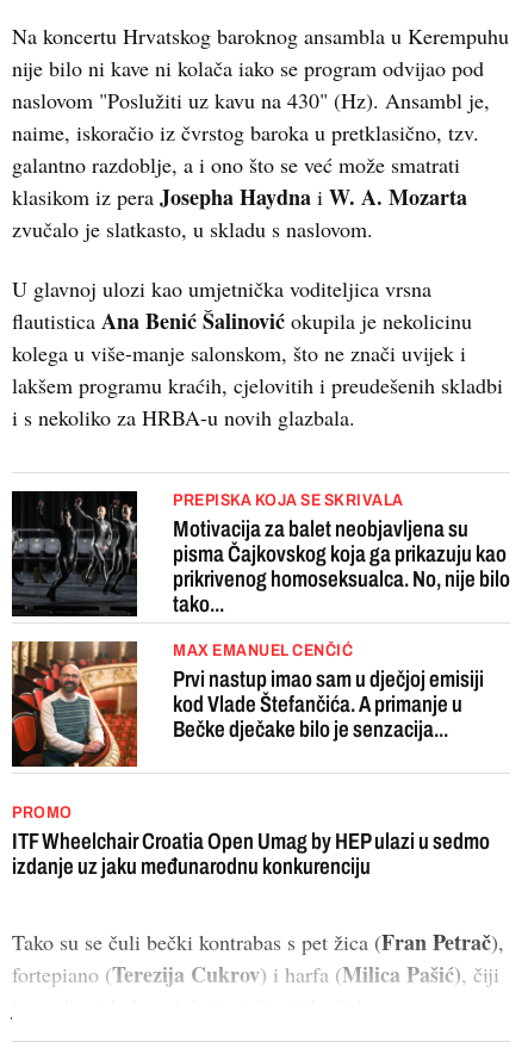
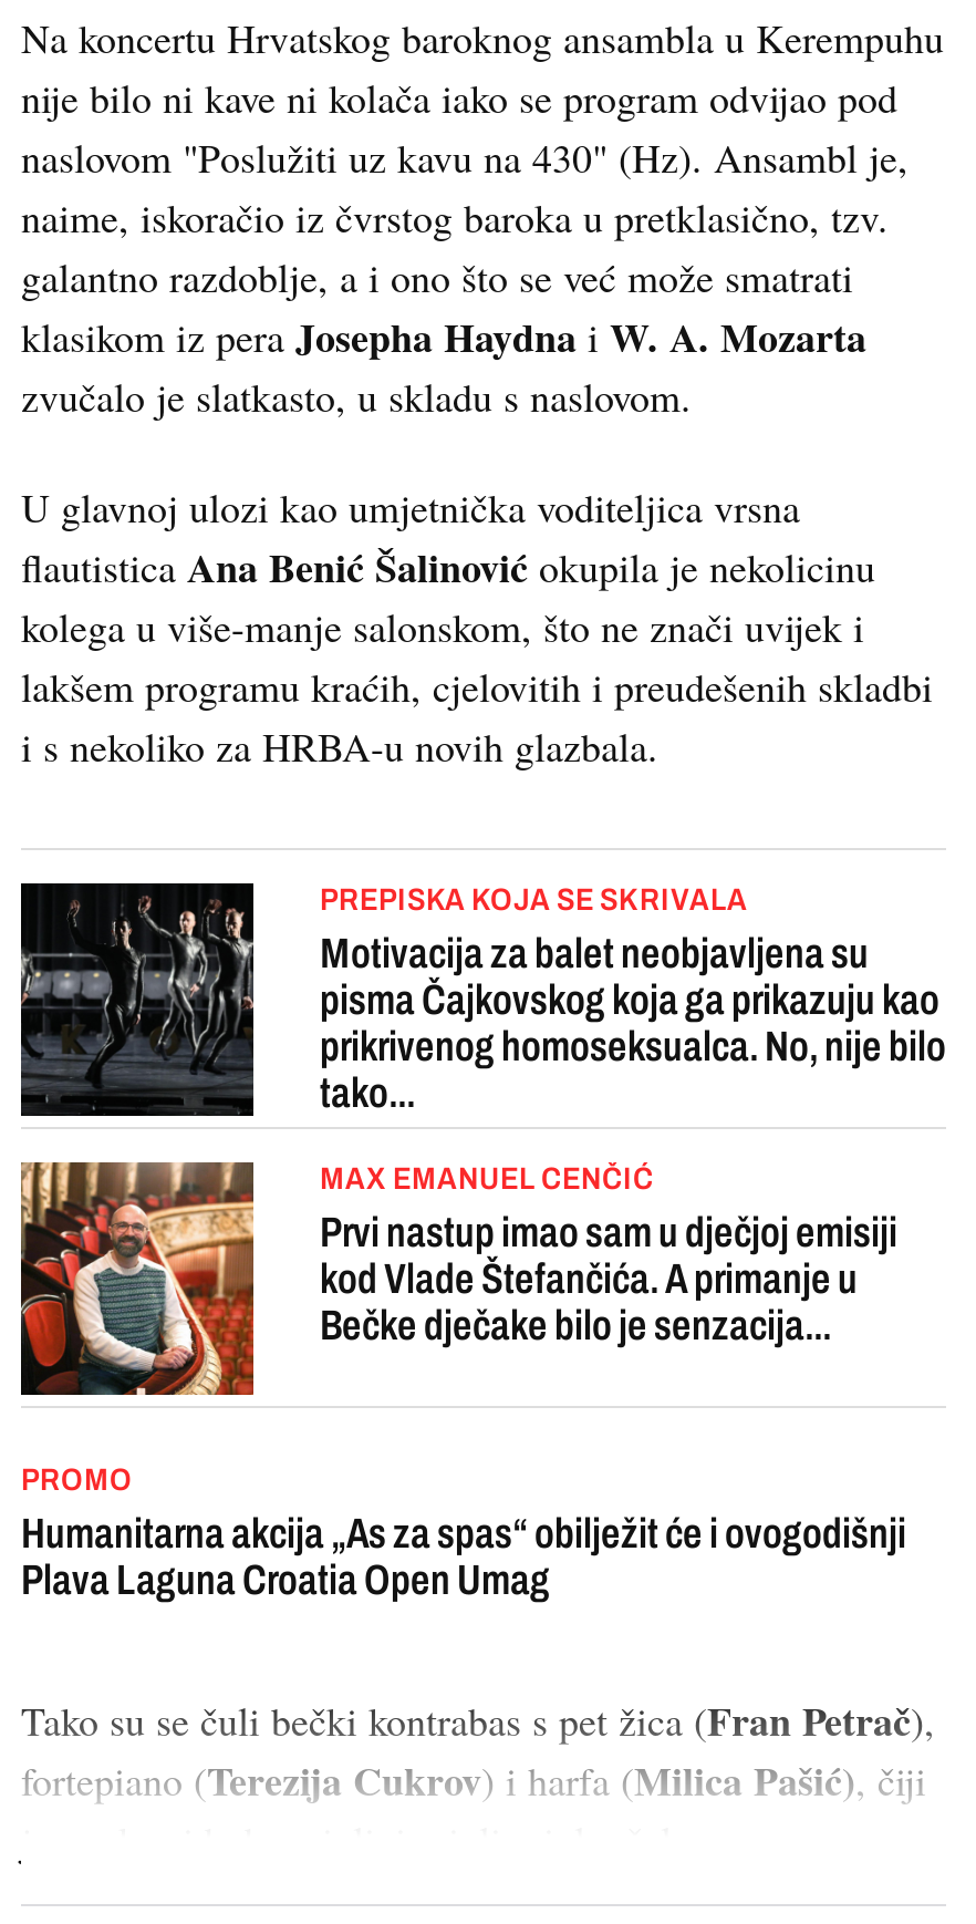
[12,829,490,879] ITF Wheelchair Croatia Open Umag by HEP ulazi u sedmo | izdanje uz jaku međunarodnu konkurenciju -> [21,1510,906,1603] Humanitarna akcija „As za spas“ obilježit će i ovogodišnji | Plava Laguna Croatia Open Umag

